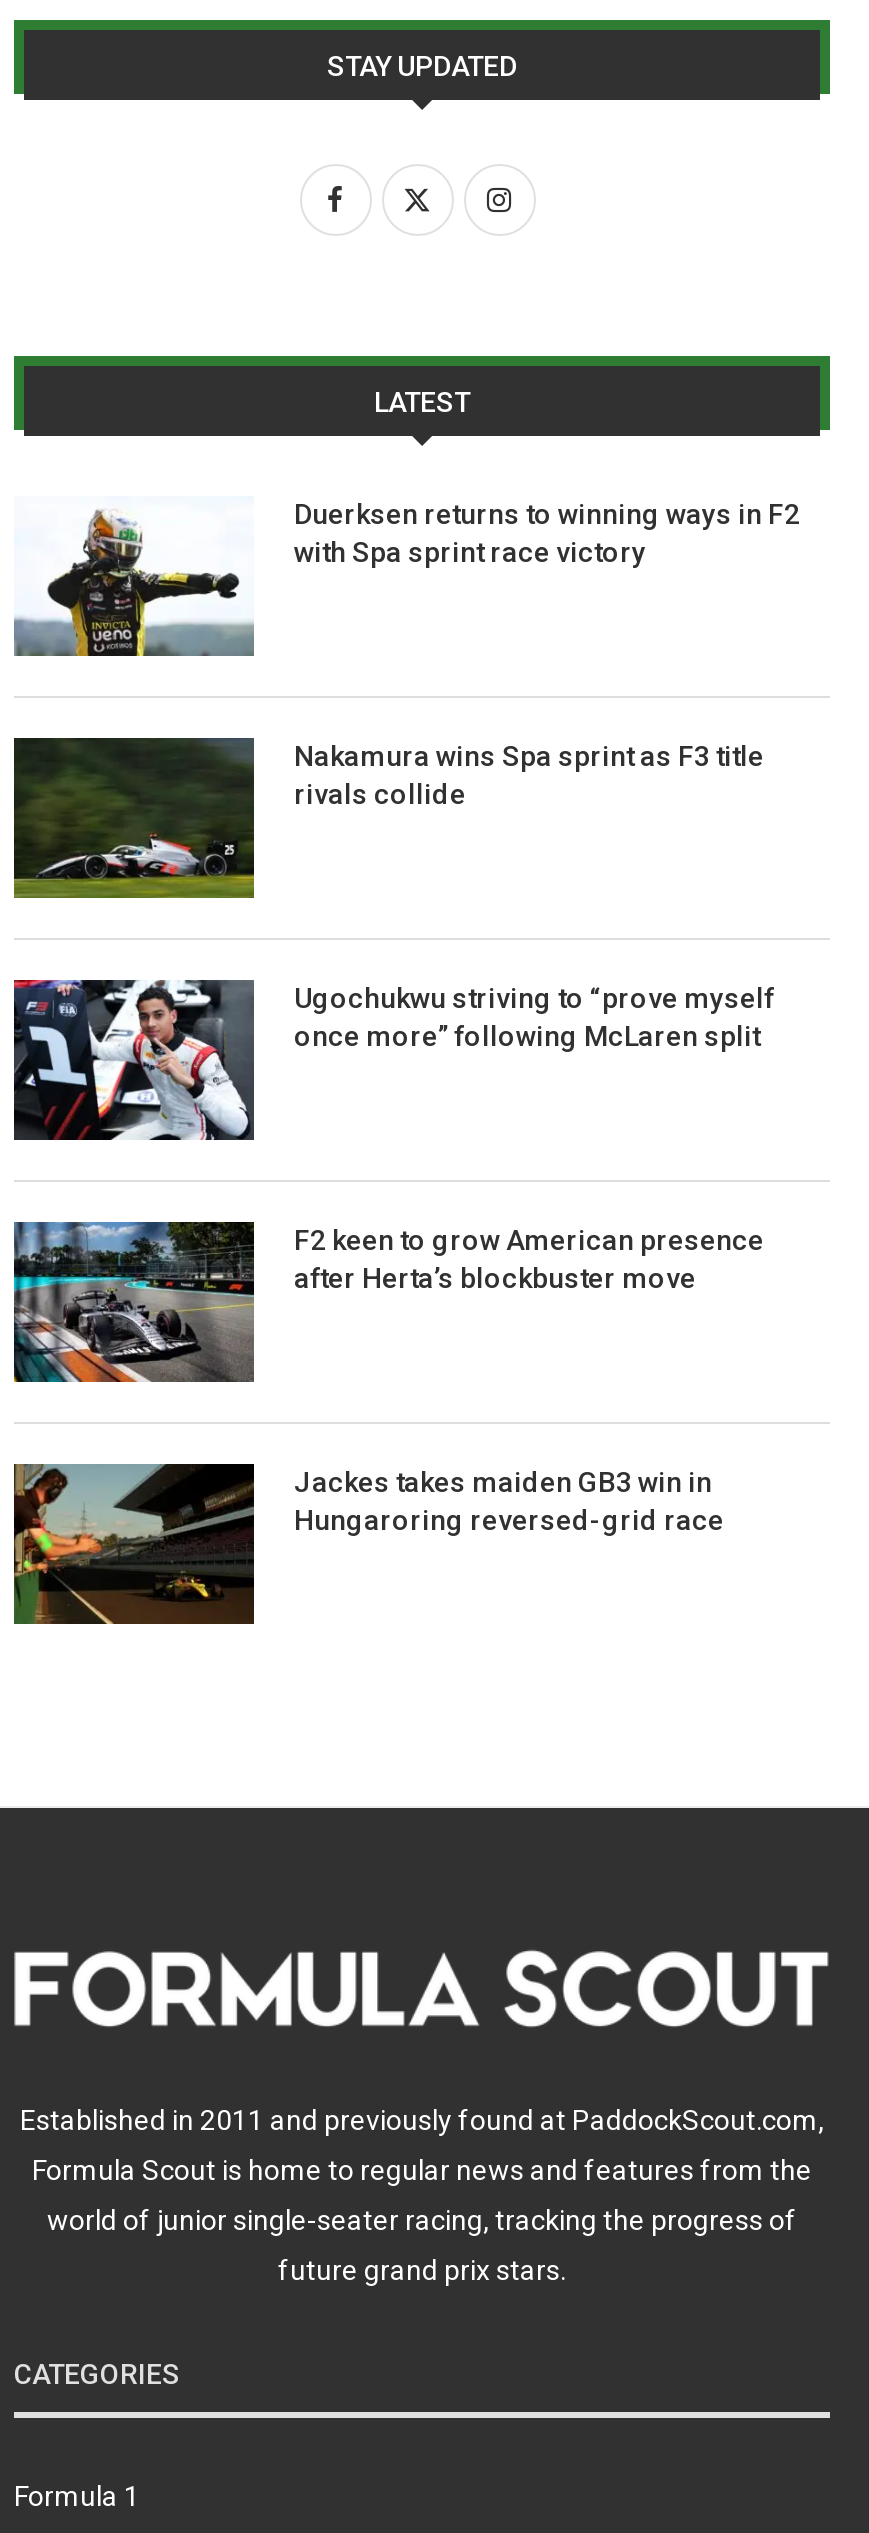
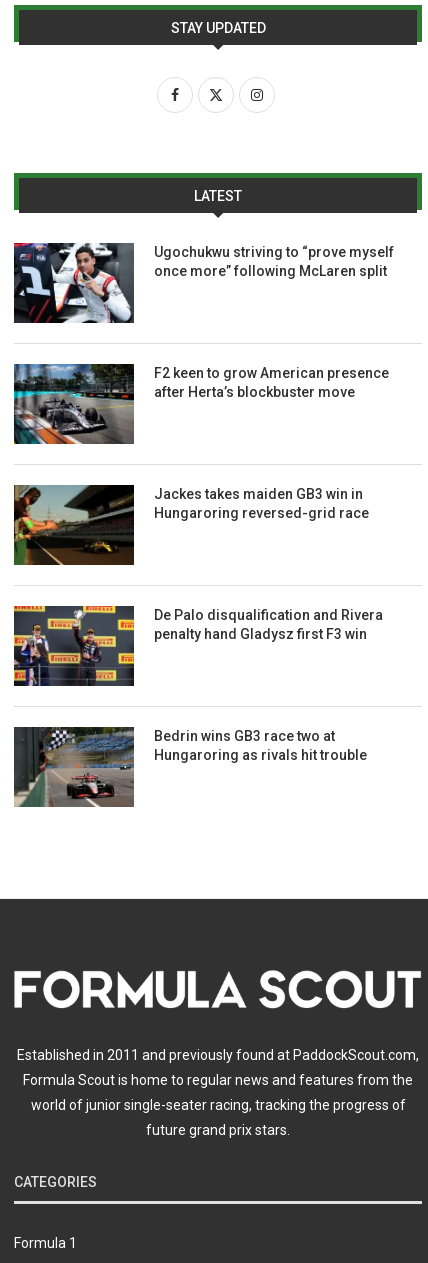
[14,498,800,658] [image] | Duerksen returns to winning ways in F2 | with Spa sprint race victory -> none
[12,736,764,900] [image] | Nakamura wins Spa sprint as F3 title | rivals collide -> none
moved [12,976,774,1536] -> [13,241,394,521]: [image] | Ugochukwu striving to “prove myself | once more” following McLaren split | F2 keen to grow American presence | after Herta’s blockbuster move | Jackes takes maiden GB3 win in | Hungaroring reversed-grid race
moved [12,1462,258,1626] -> [13,484,136,566]: [image]
none -> [13,605,383,687] [image] | De Palo disqualification and Rivera | penalty hand Gladysz first F3 win
none -> [14,726,367,808] [image] | Bedrin wins GB3 race two at | Hungaroring as rivals hit trouble

